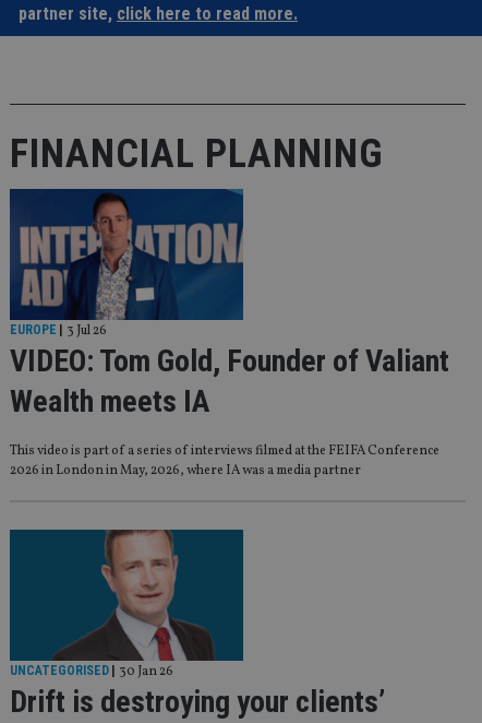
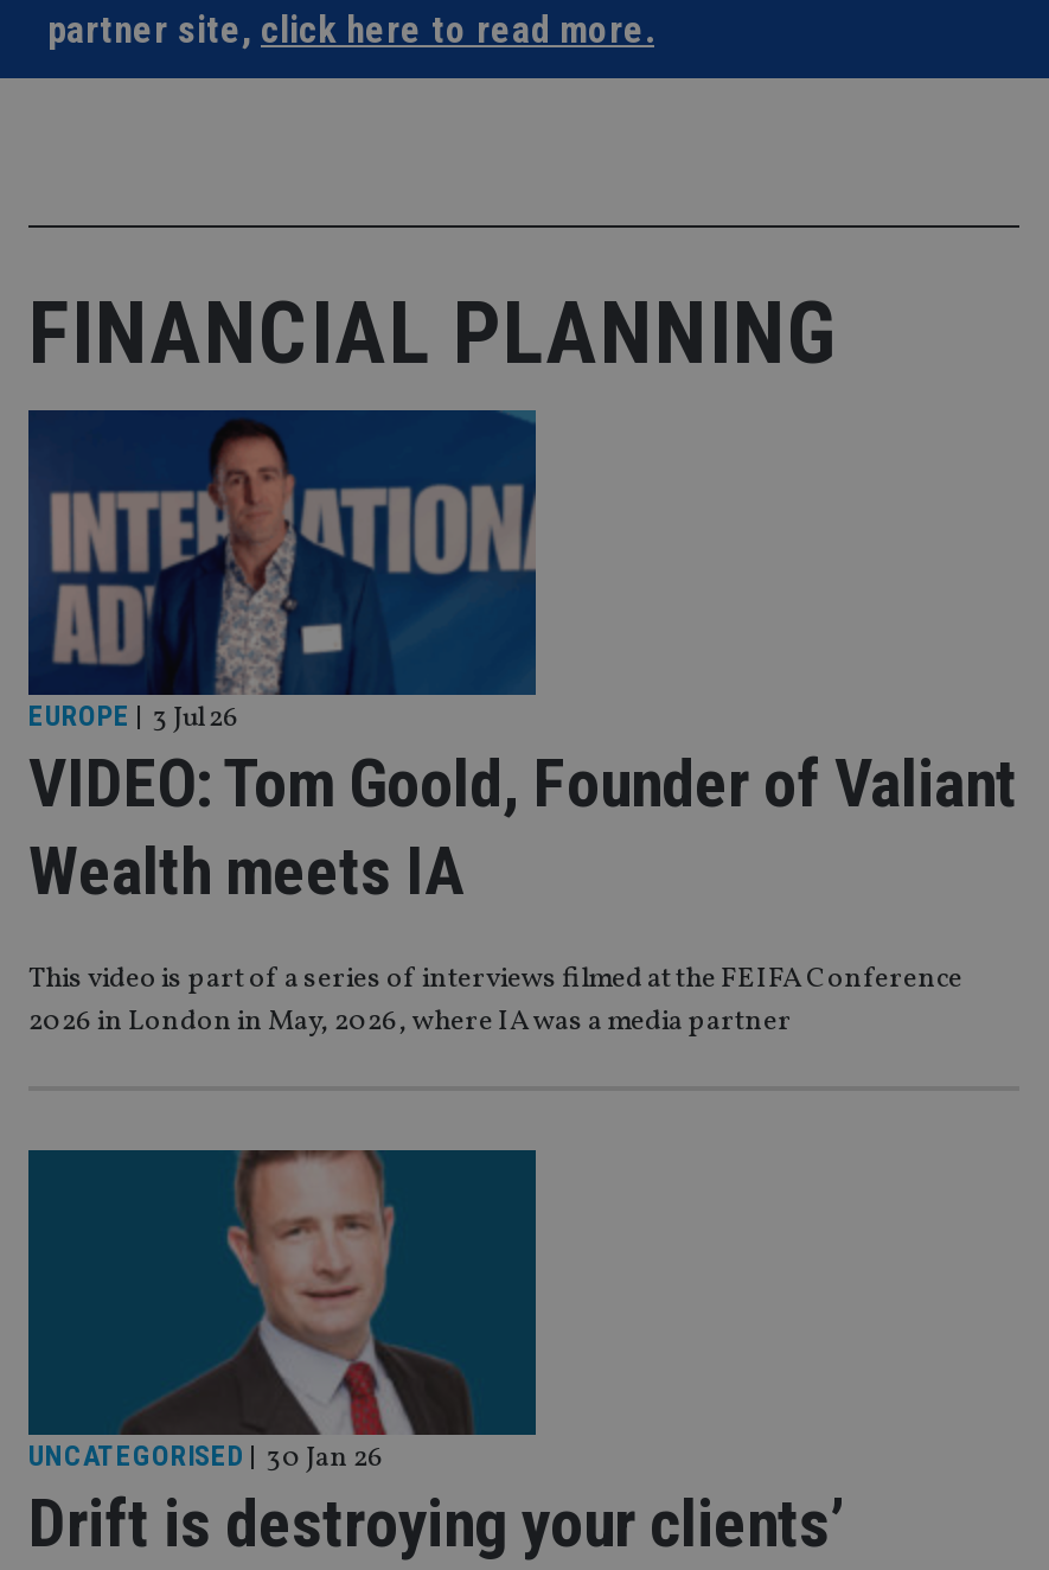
[10,343,449,379] VIDEO: Tom Gold, Founder of Valiant -> [28,745,1017,823] VIDEO: Tom Goold, Founder of Valiant

